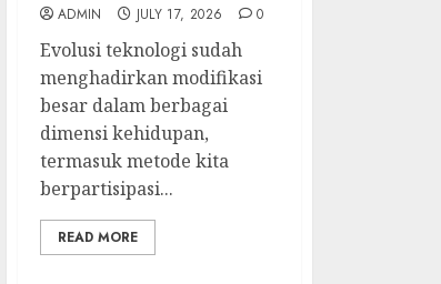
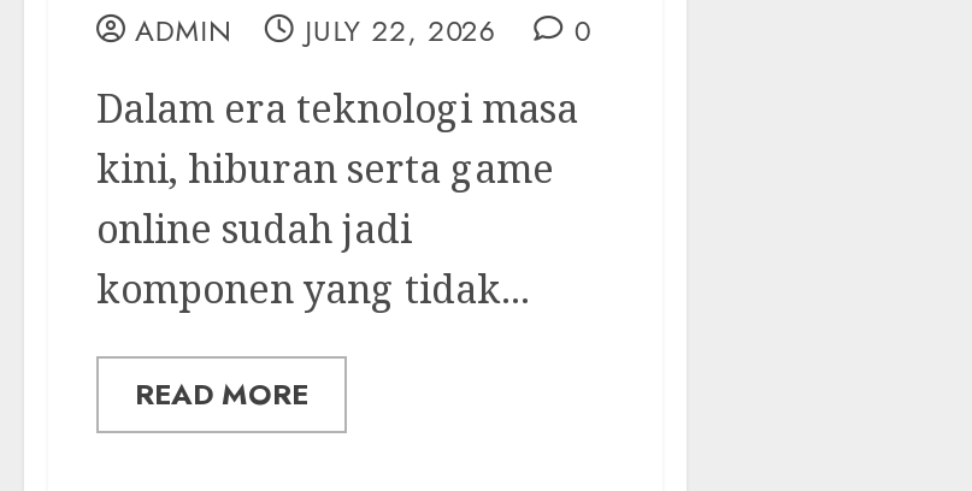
[58,4,264,24] ADMIN JULY 17, 2026 0 -> [135,10,590,53] ADMIN JULY 22, 2026 0
[40,38,262,201] Evolusi teknologi sudah | menghadirkan modifikasi | besar dalam berbagai | dimensi kehidupan, | termasuk metode kita | berpartisipasi... -> [96,82,578,315] Dalam era teknologi masa | kini, hiburan serta game | online sudah jadi | komponen yang tidak...

